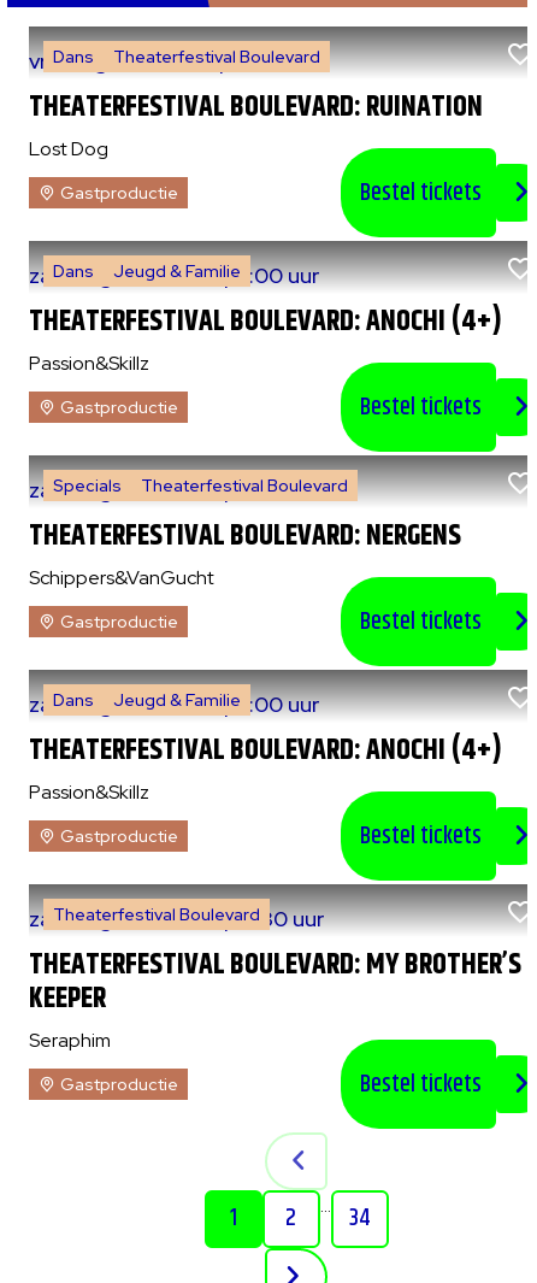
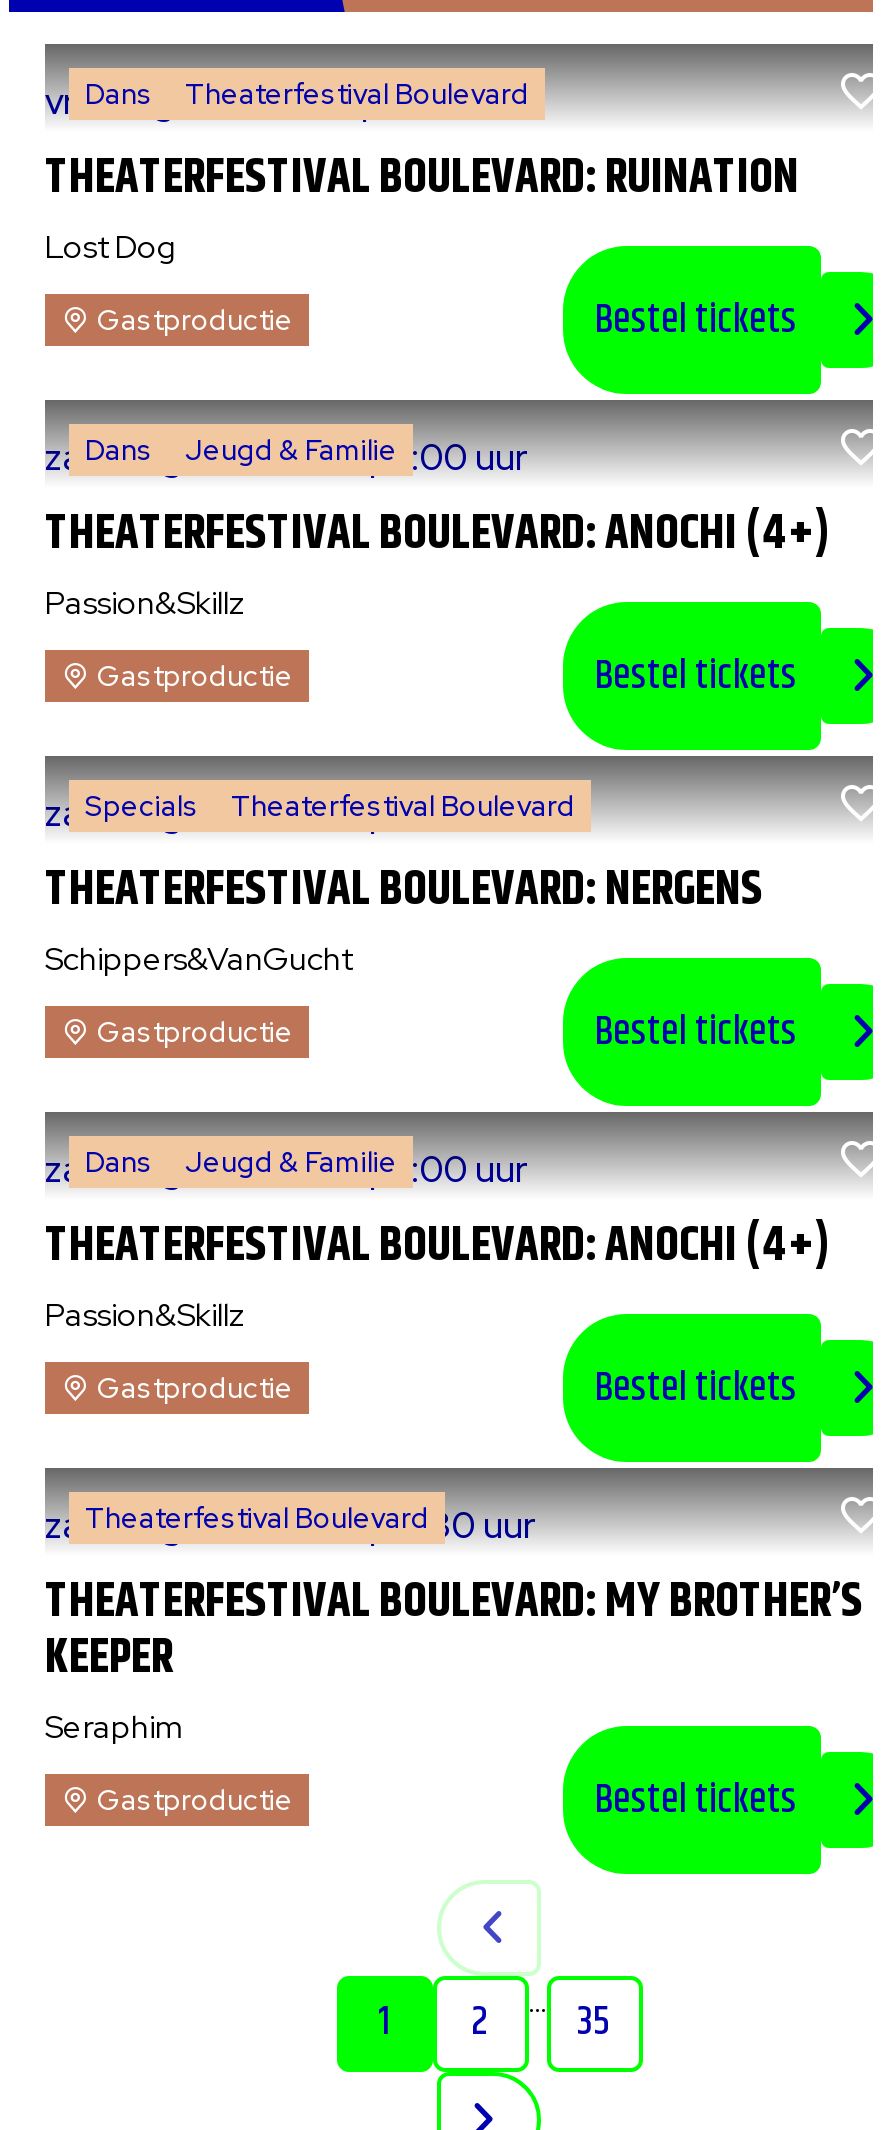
[349,1200,370,1237] 34 -> [577,1992,611,2054] 35

